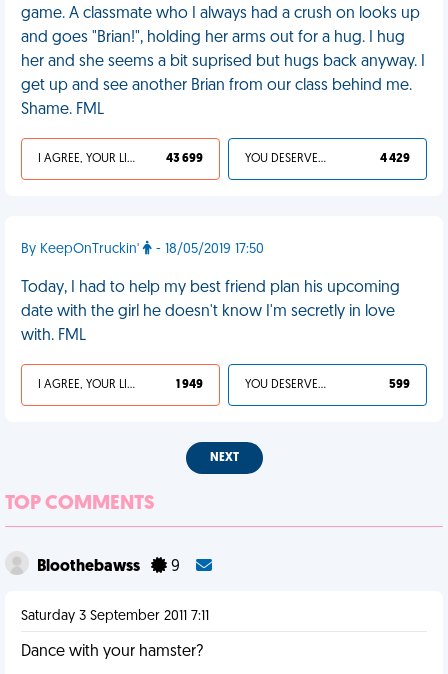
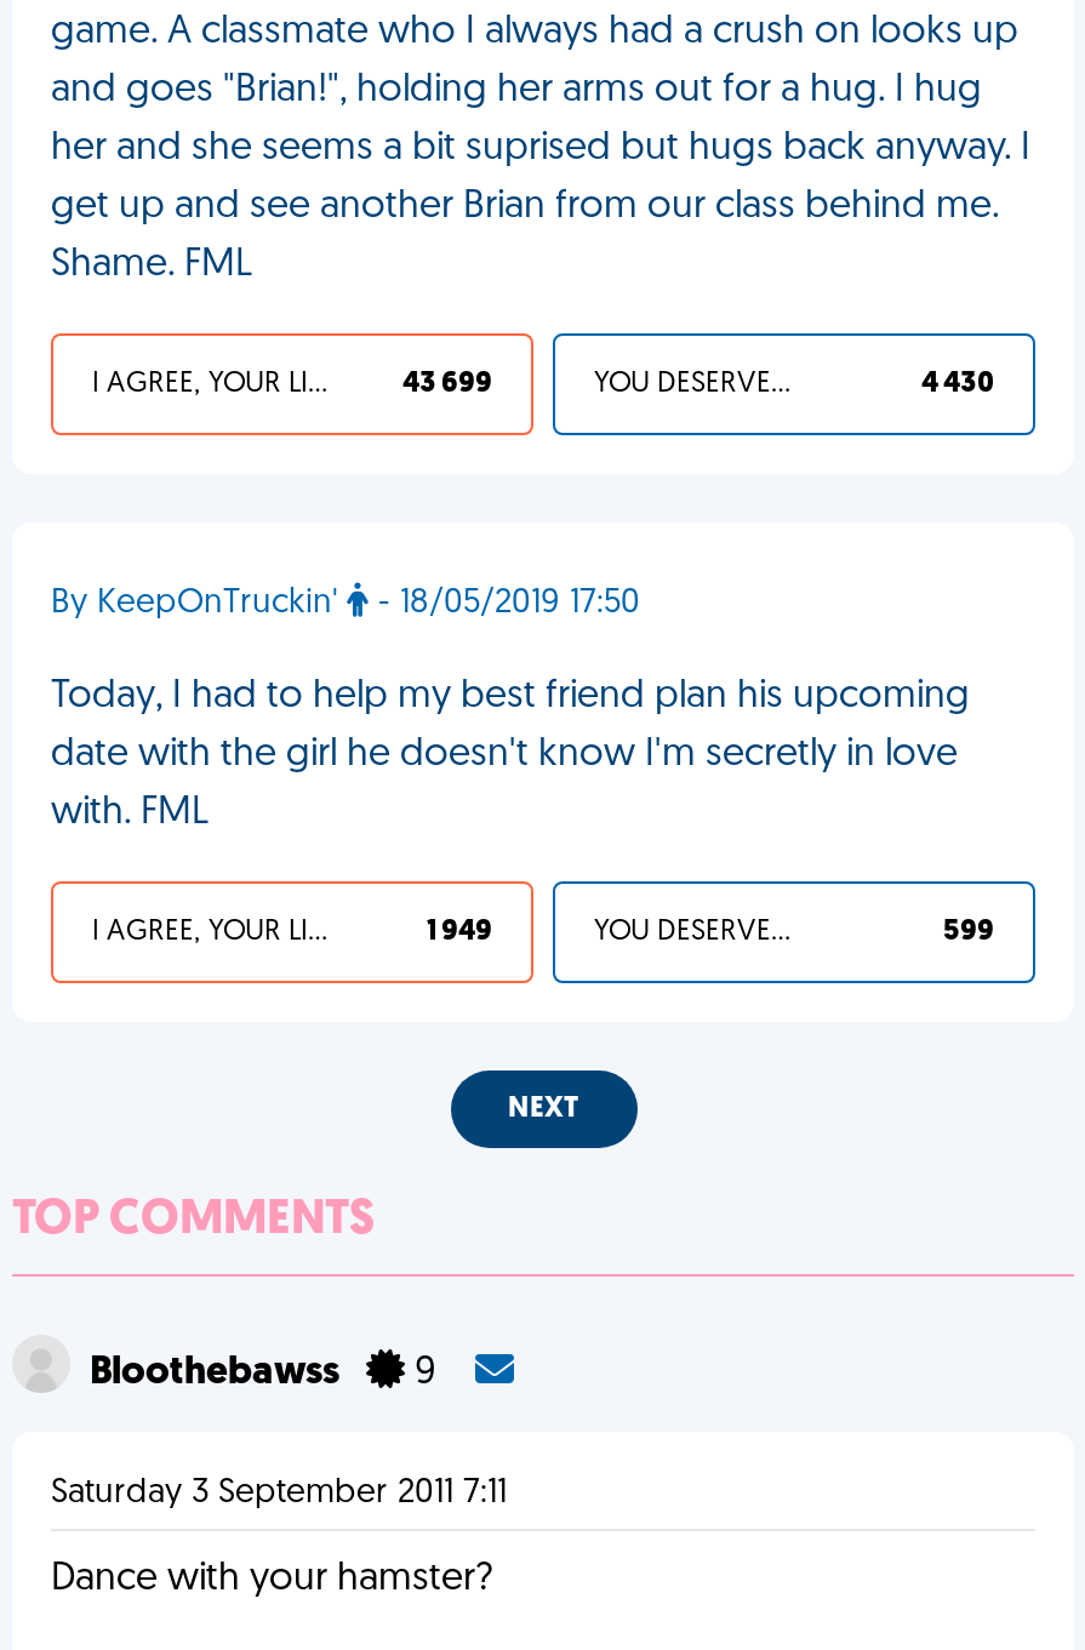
[380,153,410,165] 4 429 -> [921,370,994,399] 4 430

